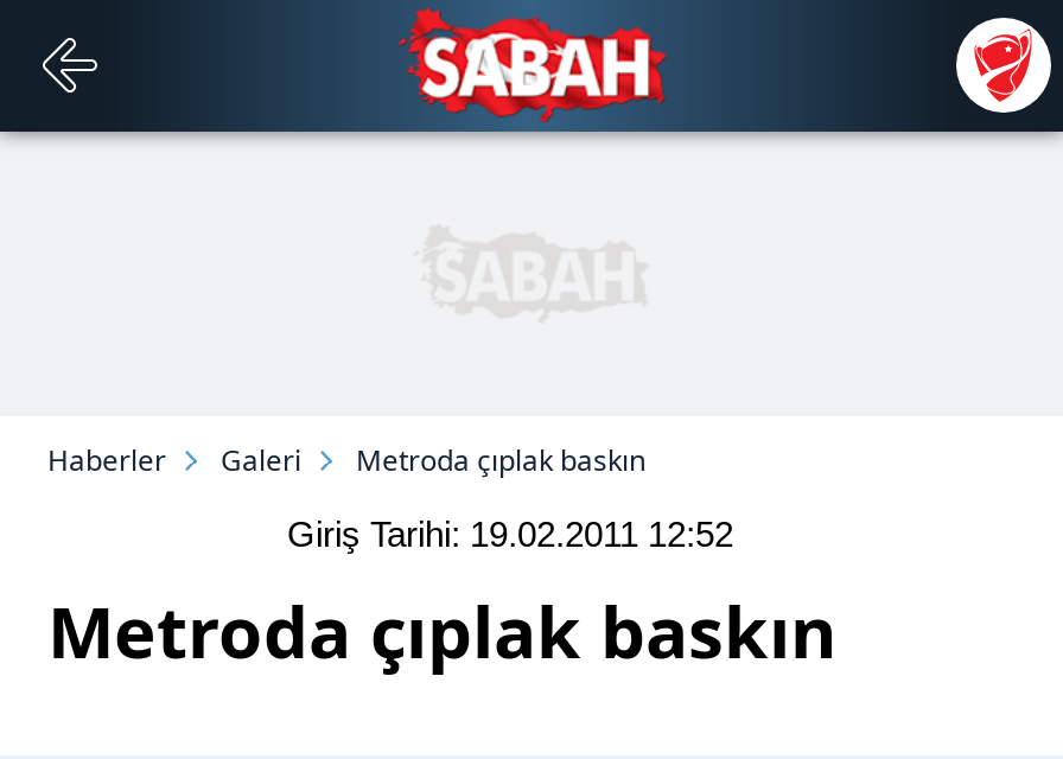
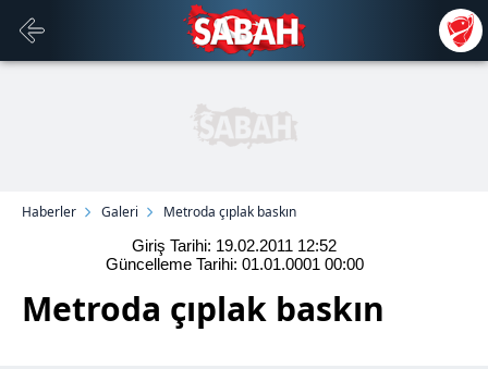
none -> [105,255,363,273] Güncelleme Tarihi: 01.01.0001 00:00

